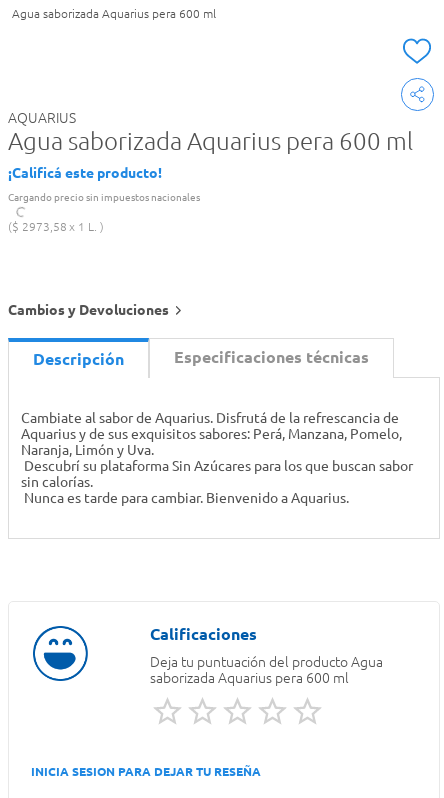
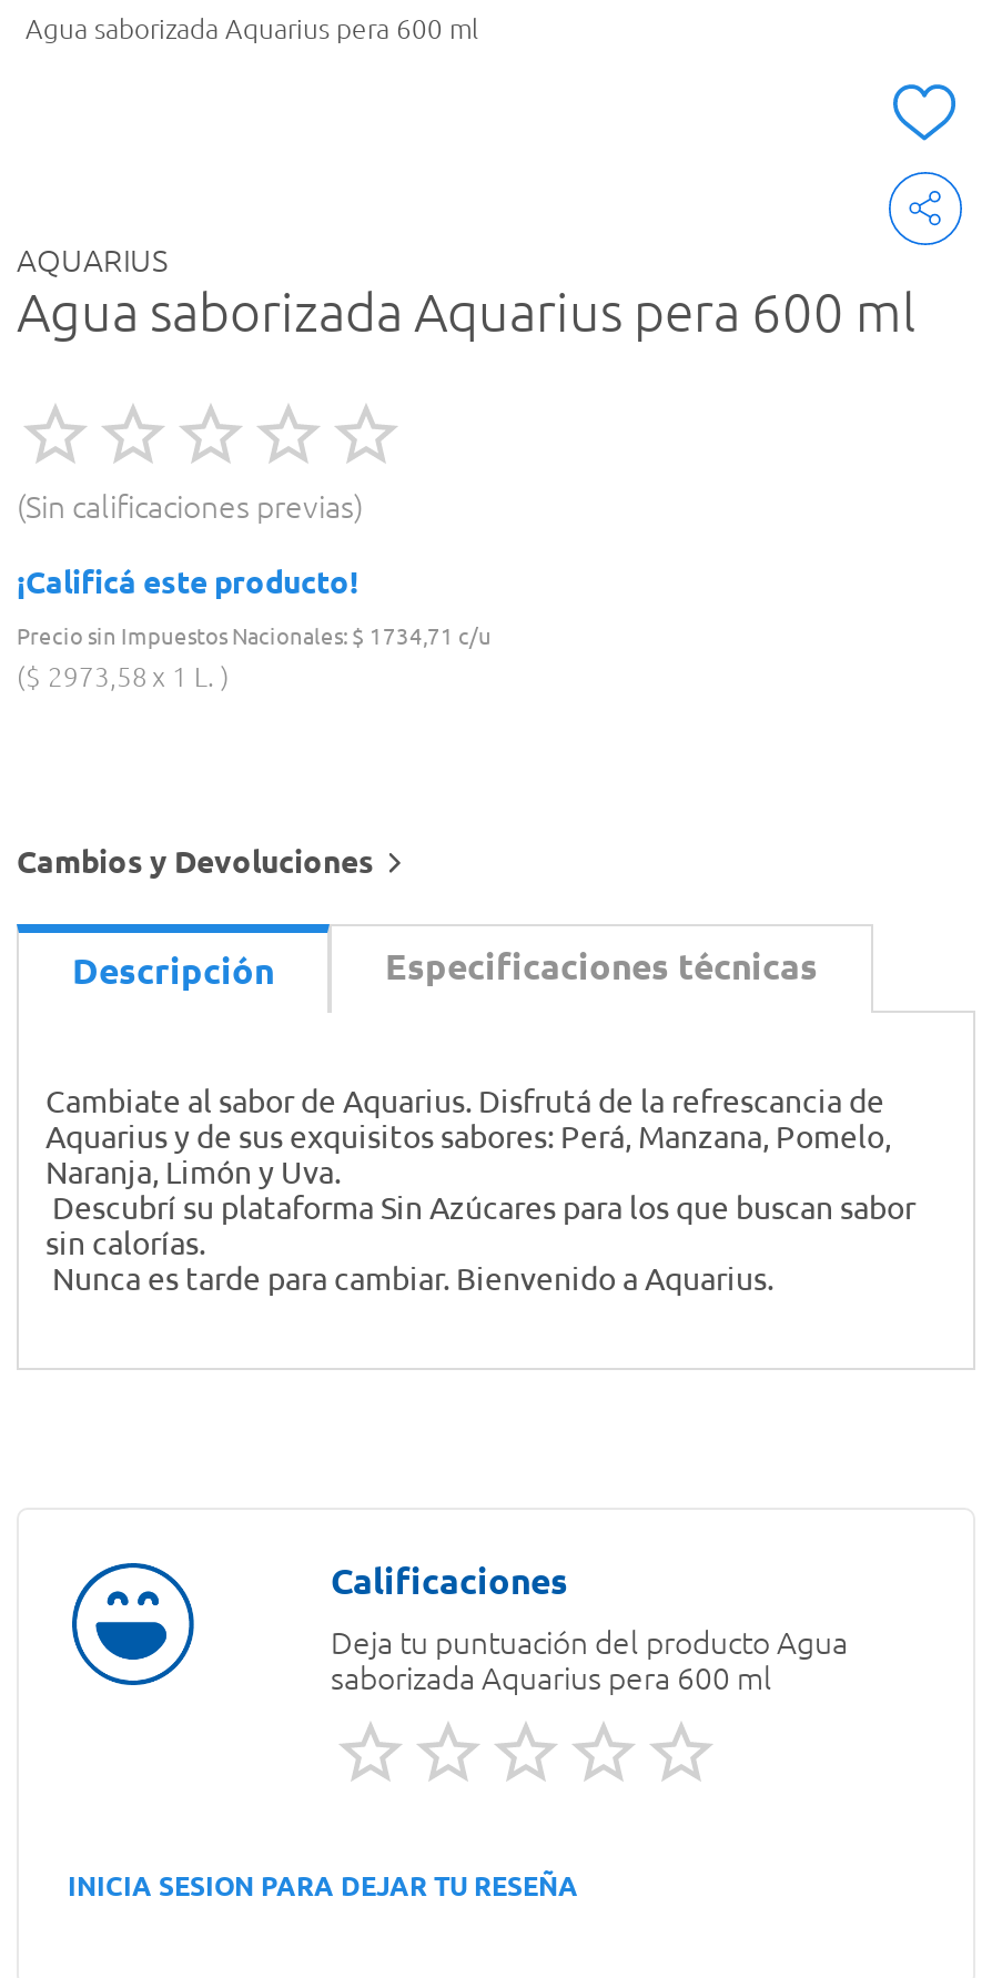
none -> [26,490,354,526] Sin calificaciones previas
[8,191,200,203] Cargando precio sin impuestos nacionales -> [17,623,492,650] Precio sin Impuestos Nacionales: $ 1734,71 c/u

